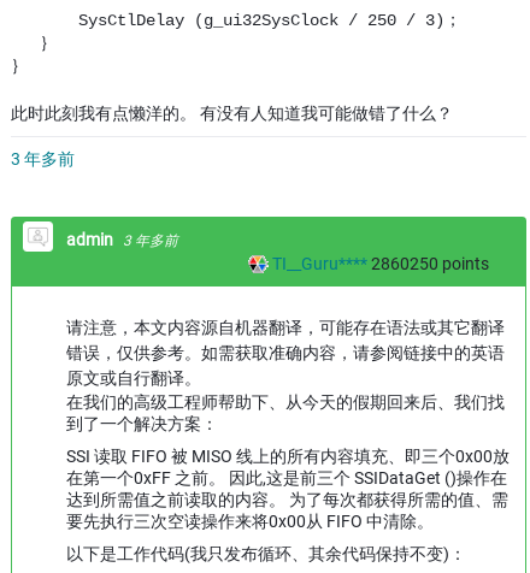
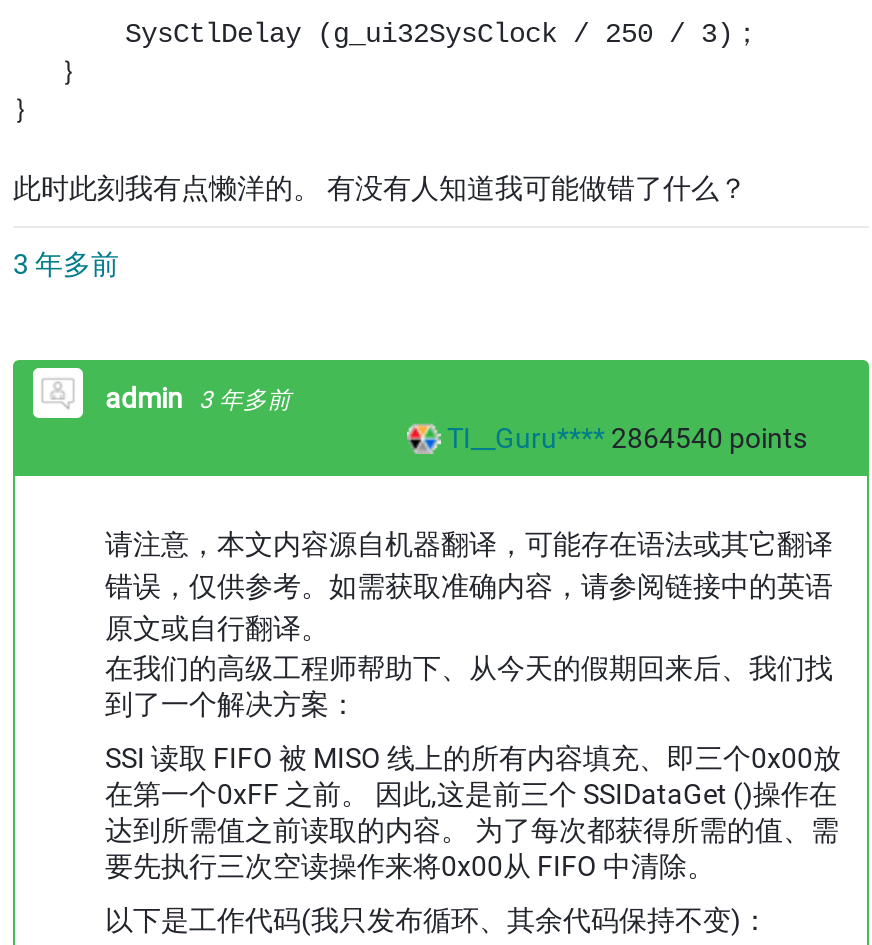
[272,254,489,273] TI__Guru**** 2860250 points -> [447,422,807,454] TI__Guru**** 2864540 points

